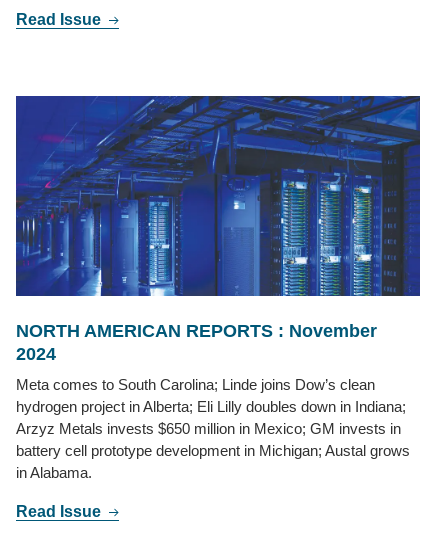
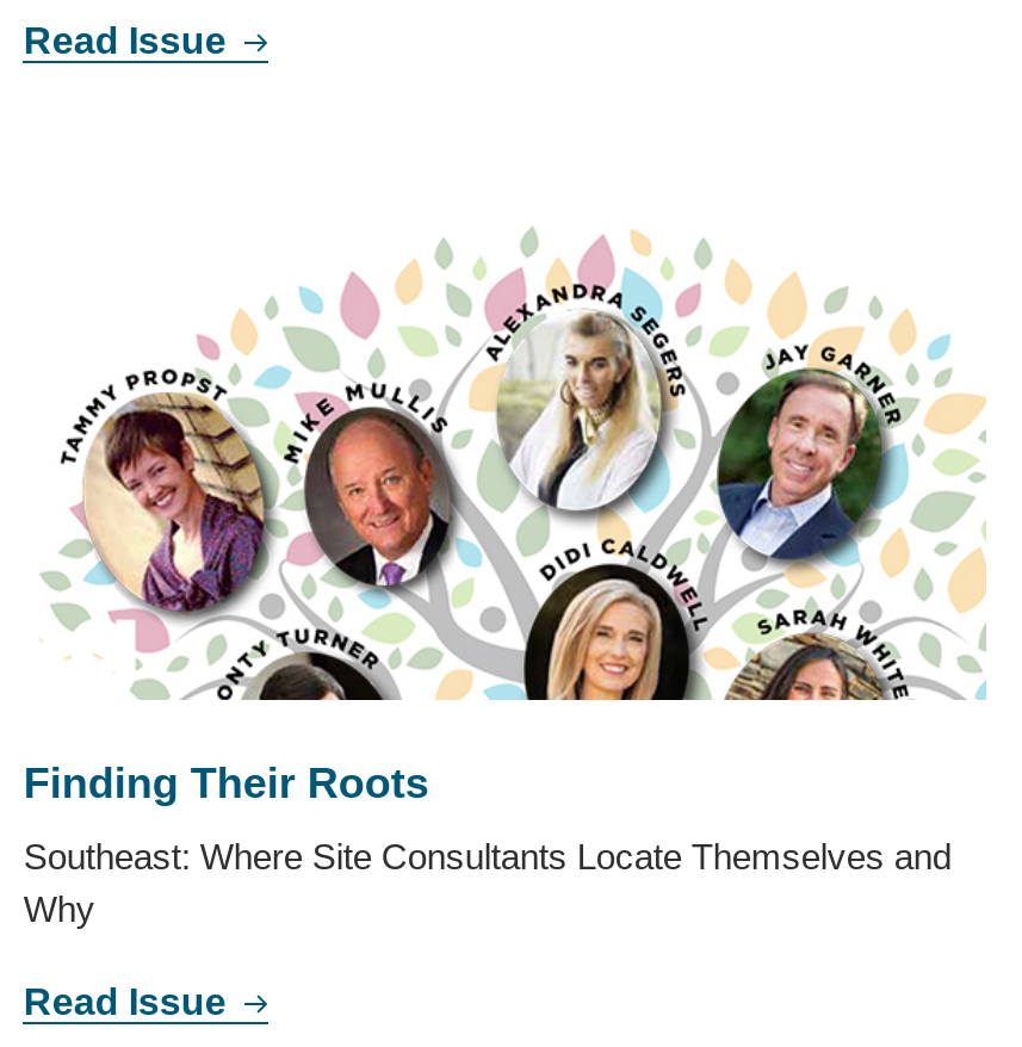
[15,95,421,364] [image] | NORTH AMERICAN REPORTS : November | 2024 -> [23,223,986,807] [image] | Finding Their Roots
[16,376,410,481] Meta comes to South Carolina; Linde joins Dow’s clean | hydrogen project in Alberta; Eli Lilly doubles down in Indiana; | Arzyz Metals invests $650 million in Mexico; GM invests in | battery cell prototype development in Michigan; Austal grows | in Alabama. -> [24,835,951,928] Southeast: Where Site Consultants Locate Themselves and | Why

